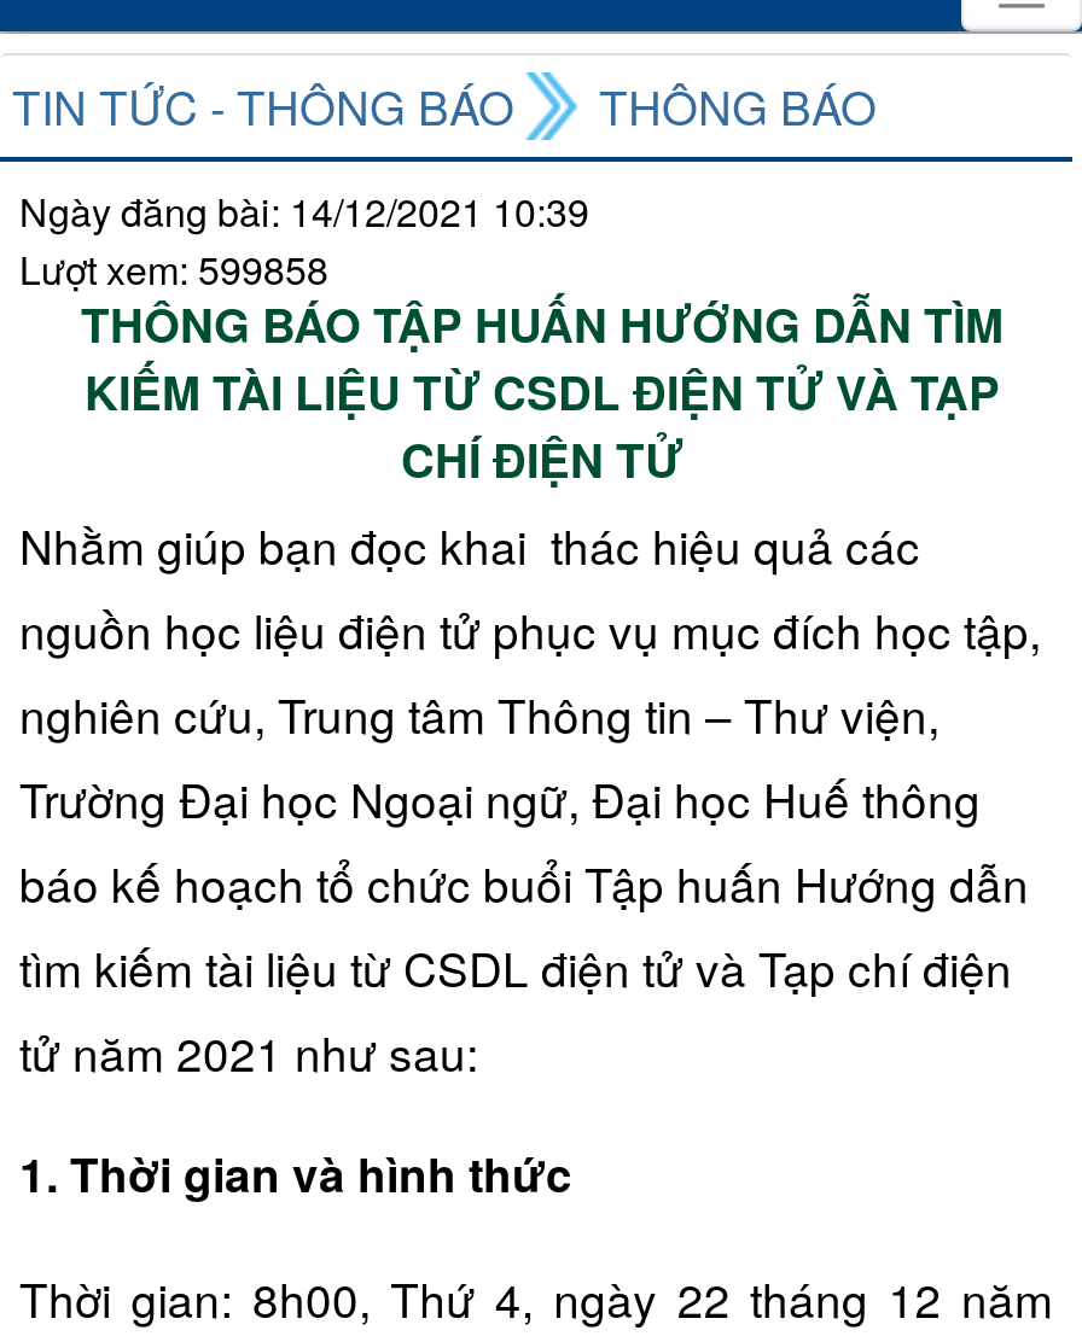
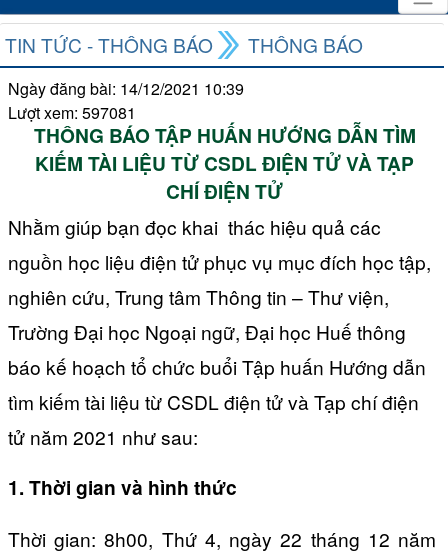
[19,241,328,297] Lượt xem: 599858 -> [8,101,136,124] Lượt xem: 597081

